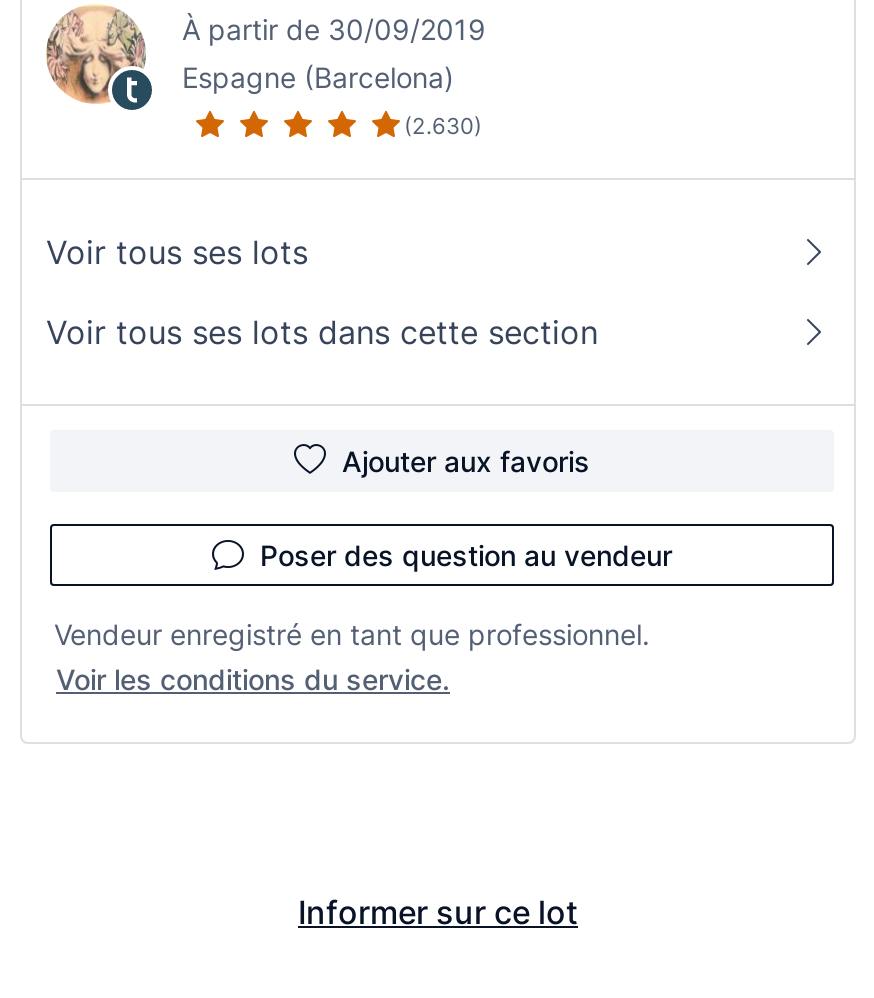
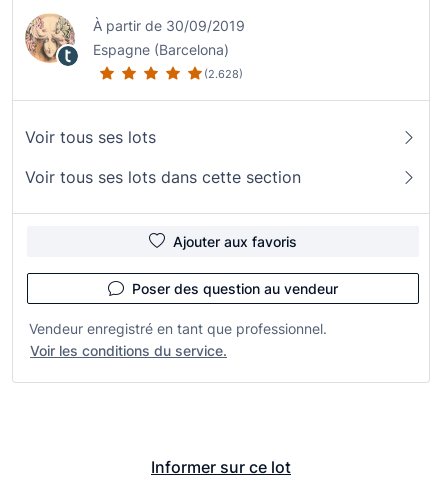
[404,112,482,140] (2.630) -> [204,67,243,81] (2.628)

